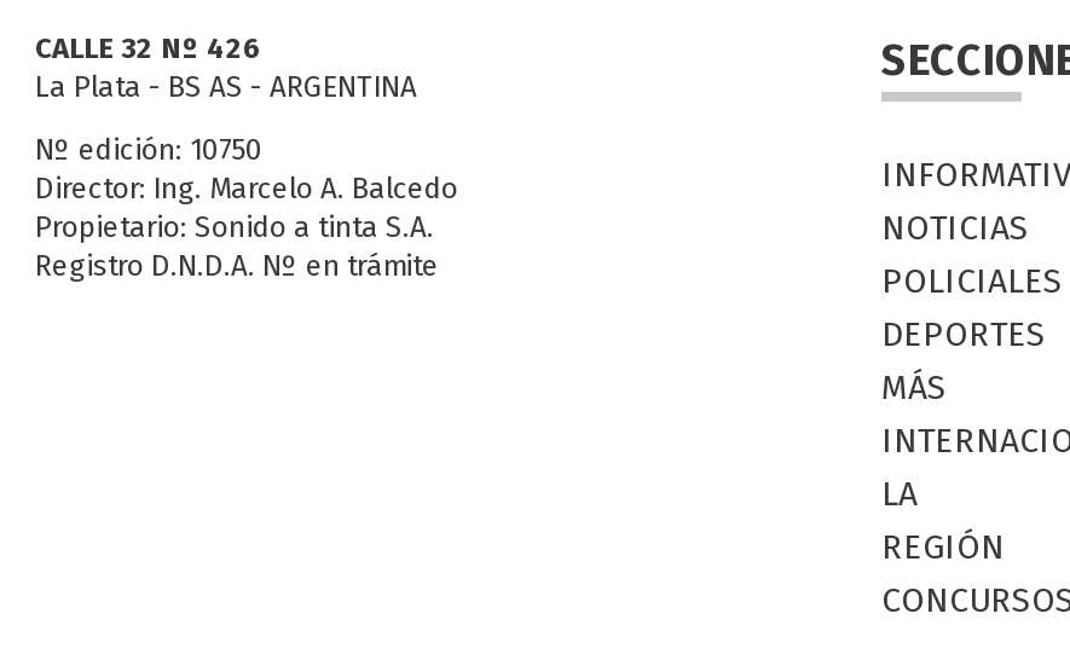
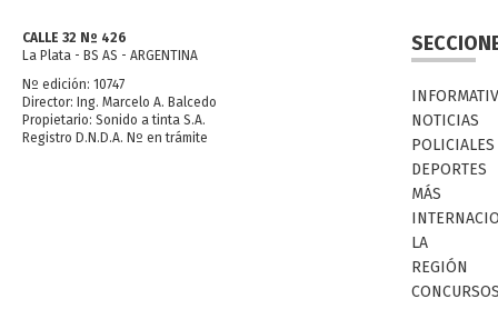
[35,133,262,167] Nº edición: 10750 -> [22,77,124,92] Nº edición: 10747

